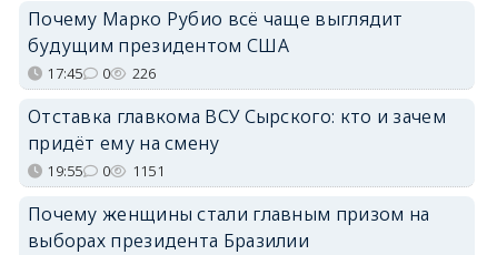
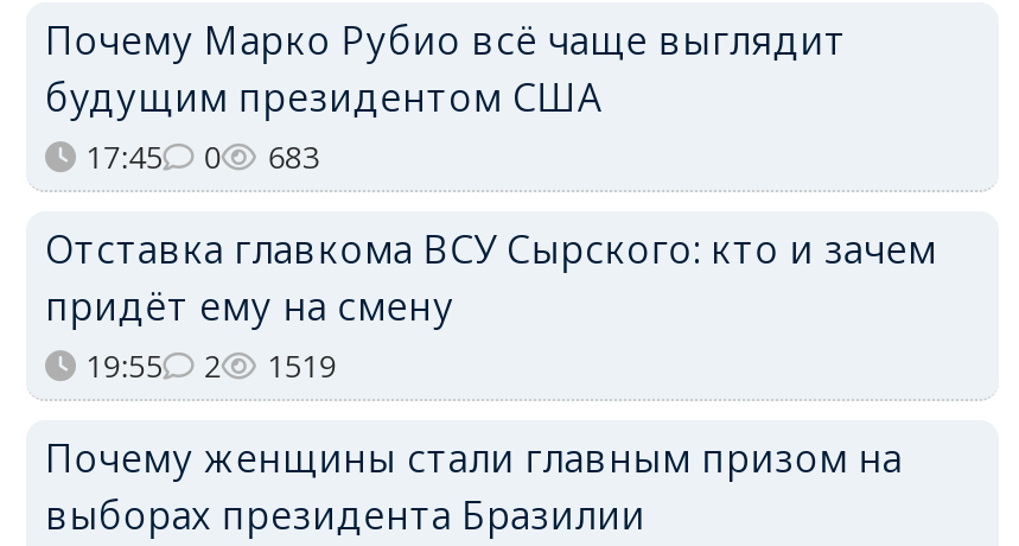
[47,63,156,83] 17:45 0 226 -> [86,134,319,177] 17:45 0 683
[102,160,111,180] 0 -> [204,343,222,386] 2
[132,160,164,180] 1151 -> [267,343,337,386] 1519

